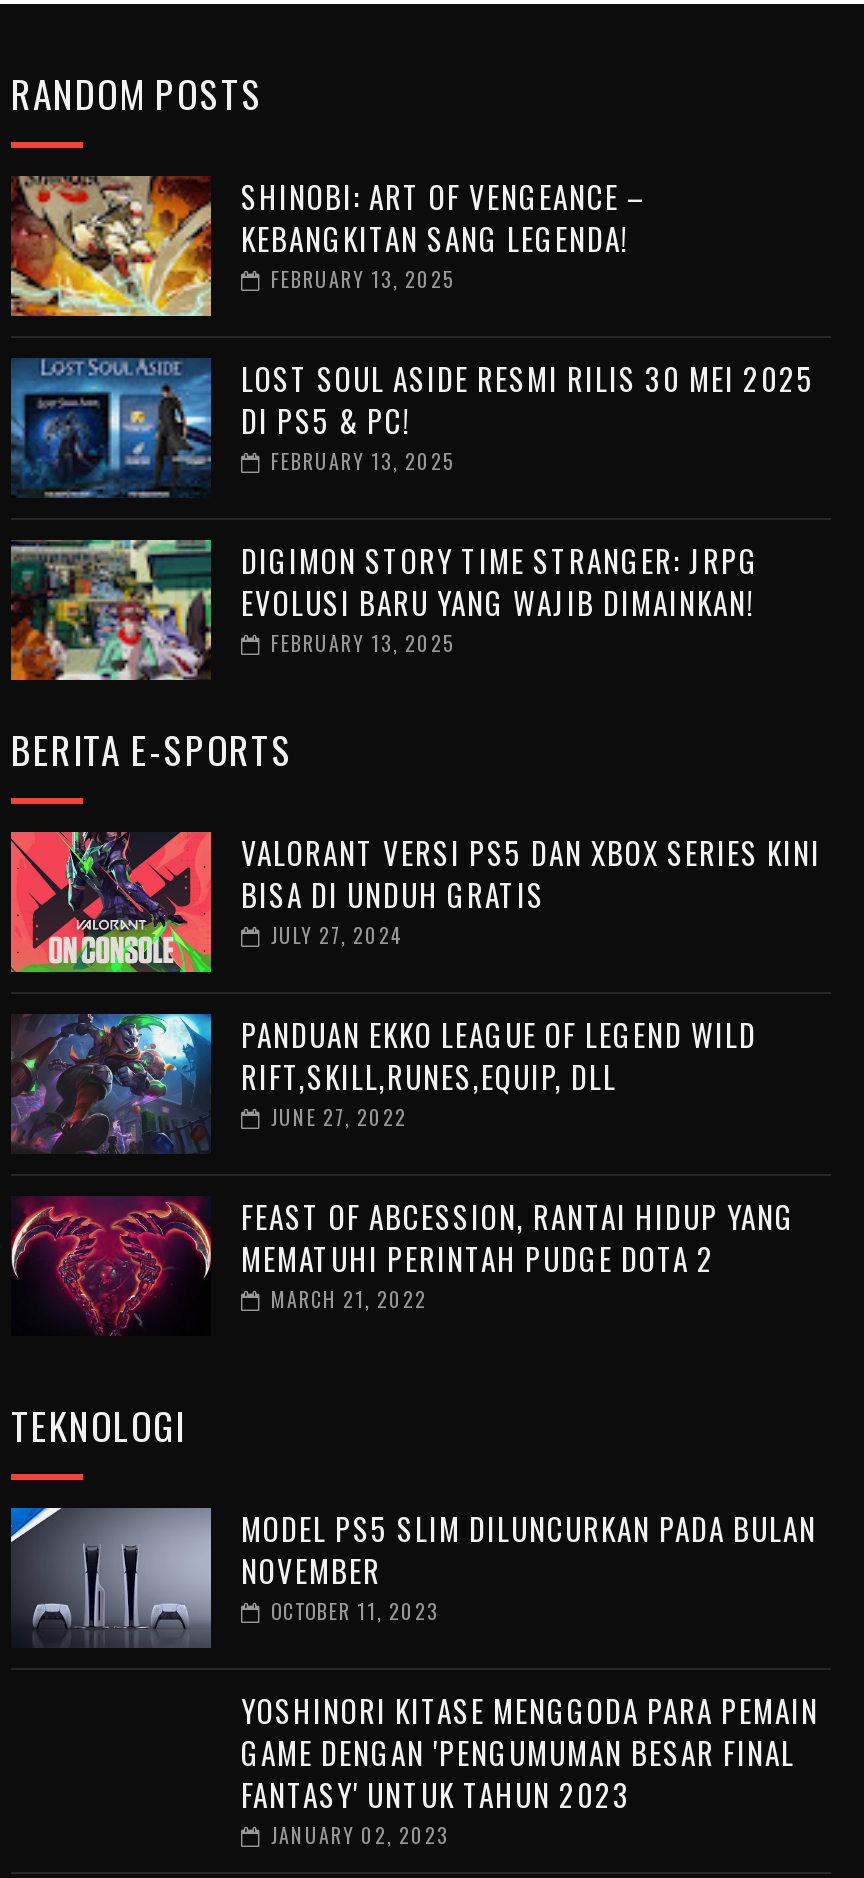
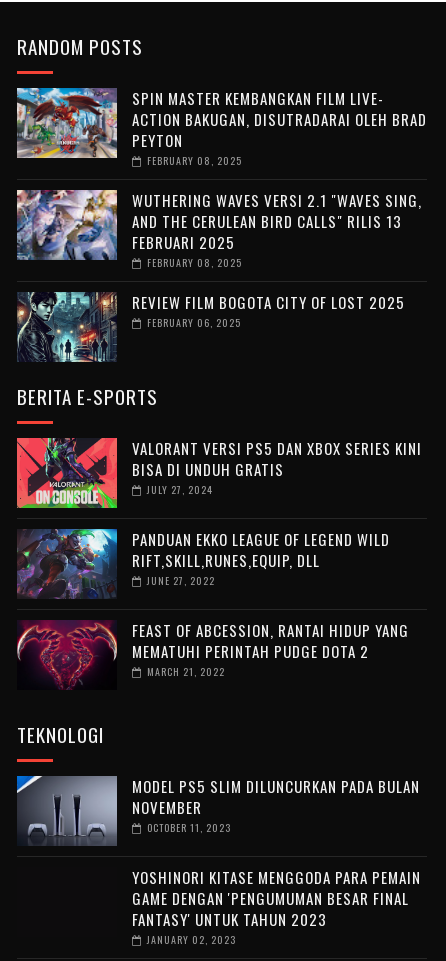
[9,174,647,318] [image] | SHINOBI: ART OF VENGEANCE – | KEBANGKITAN SANG LEGENDA! | FEBRUARY 13, 2025 -> [16,87,427,168] [image] | SPIN MASTER KEMBANGKAN FILM LIVE- | ACTION BAKUGAN, DISUTRADARAI OLEH BRAD | PEYTON | FEBRUARY 08, 2025
[9,356,815,500] [image] | LOST SOUL ASIDE RESMI RILIS 30 MEI 2025 | DI PS5 & PC! | FEBRUARY 13, 2025 -> [16,189,422,270] [image] | WUTHERING WAVES VERSI 2.1 "WAVES SING, | AND THE CERULEAN BIRD CALLS" RILIS 13 | FEBRUARI 2025 | FEBRUARY 08, 2025
[9,538,759,682] [image] | DIGIMON STORY TIME STRANGER: JRPG | EVOLUSI BARU YANG WAJIB DIMAINKAN! | FEBRUARY 13, 2025 -> [16,291,405,363] [image] | REVIEW FILM BOGOTA CITY OF LOST 2025 | FEBRUARY 06, 2025

